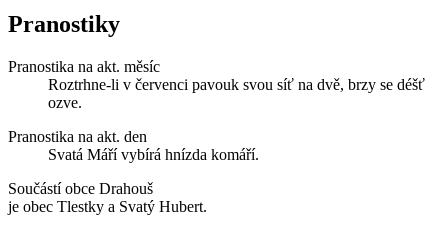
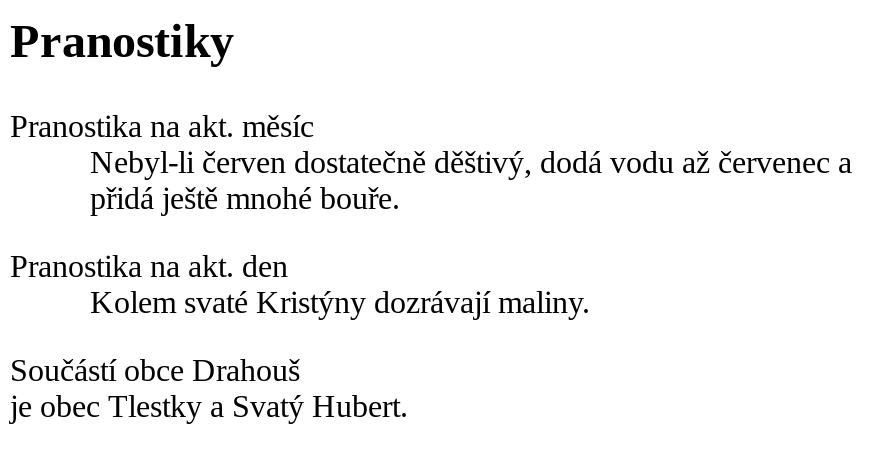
[48,76,425,111] Roztrhne-li v červenci pavouk svou síť na dvě, brzy se déšť | ozve. -> [90,145,852,215] Nebyl-li červen dostatečně děštivý, dodá vodu až červenec a | přidá ještě mnohé bouře.
[48,146,259,163] Svatá Máří vybírá hnízda komáří. -> [90,285,590,319] Kolem svaté Kristýny dozrávají maliny.

